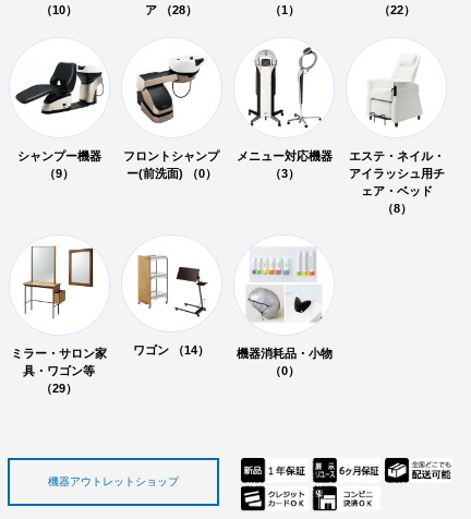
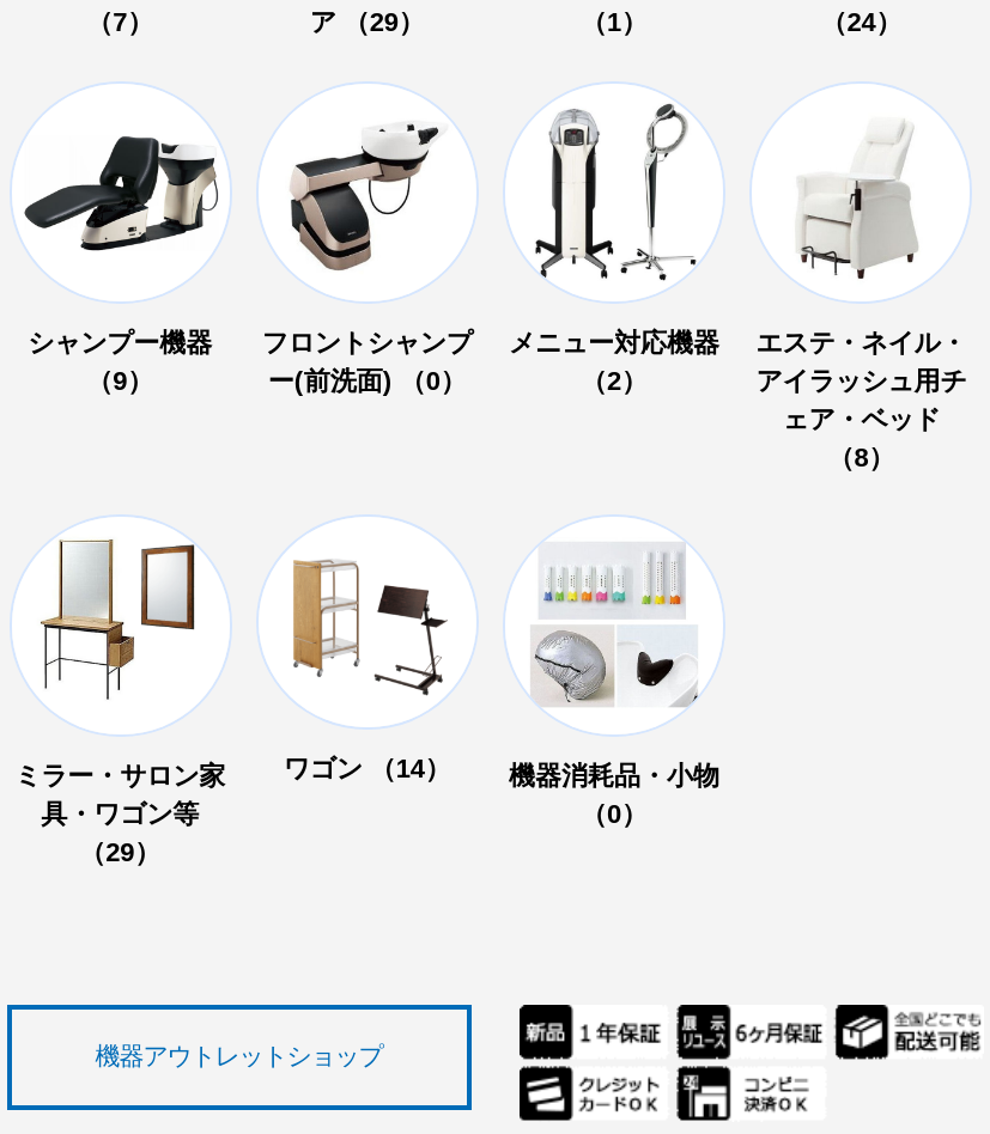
[40,4,78,17] （10） -> [86,8,153,37] （7）
[145,4,198,17] ア （28） -> [310,8,424,37] ア （29）
[378,4,415,17] （22） -> [821,8,902,37] （24）
[269,166,299,179] （3） -> [581,365,648,394] （2）

